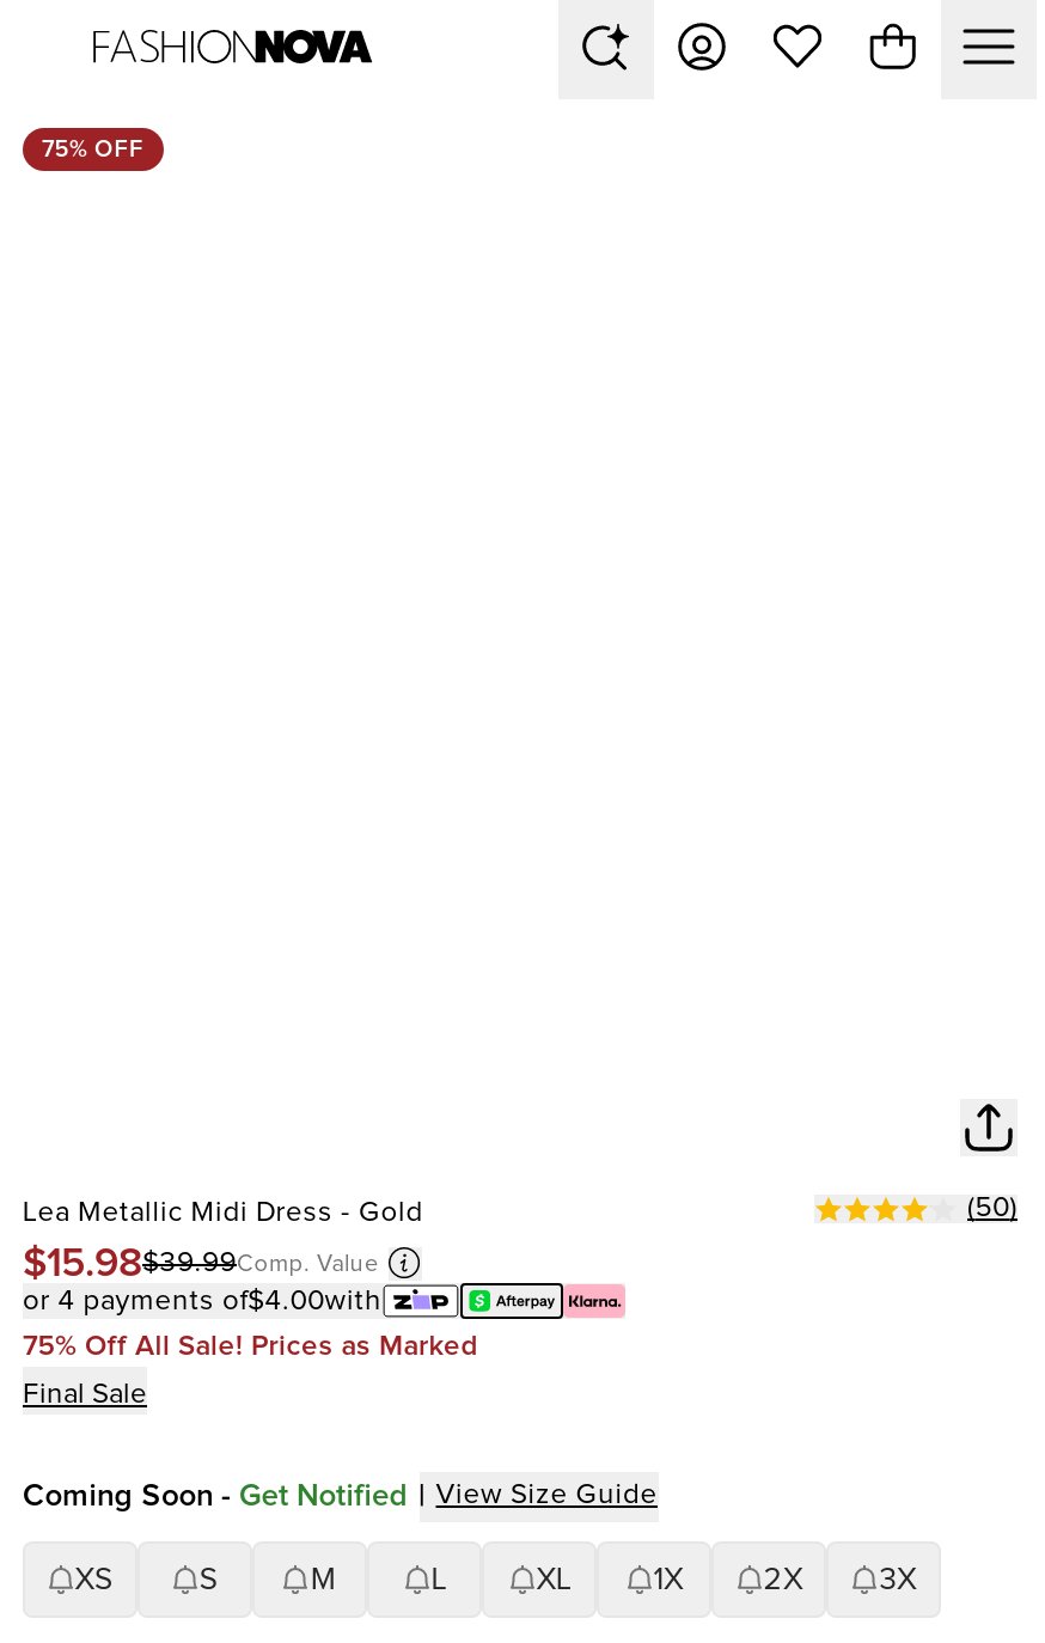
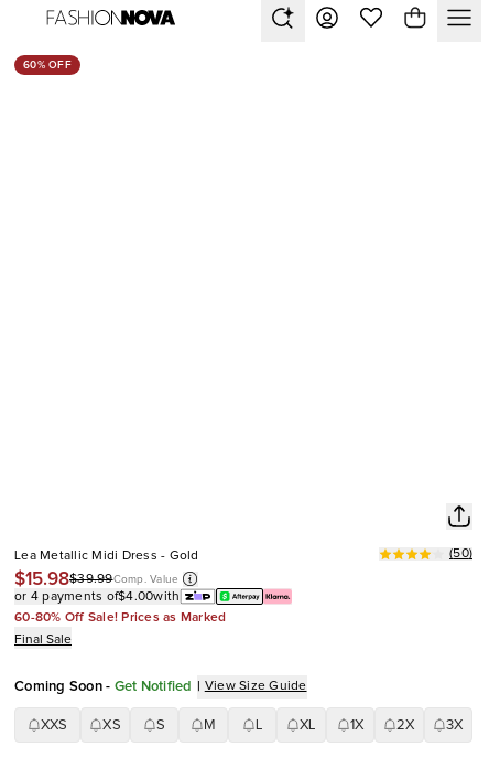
[42,135,144,164] 75% OFF -> [23,58,71,72] 60% OFF
[23,1329,478,1364] 75% Off All Sale! Prices as Marked -> [14,609,226,626] 60-80% Off Sale! Prices as Marked
none -> [41,718,68,732] XXS

